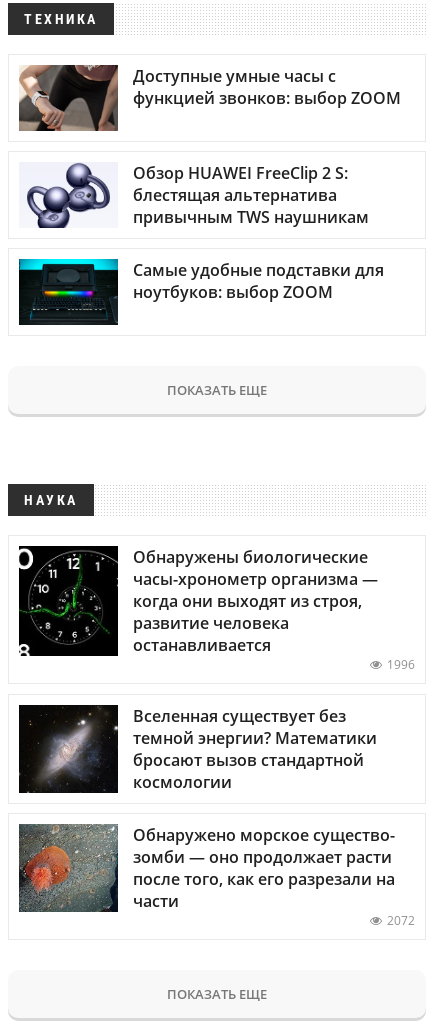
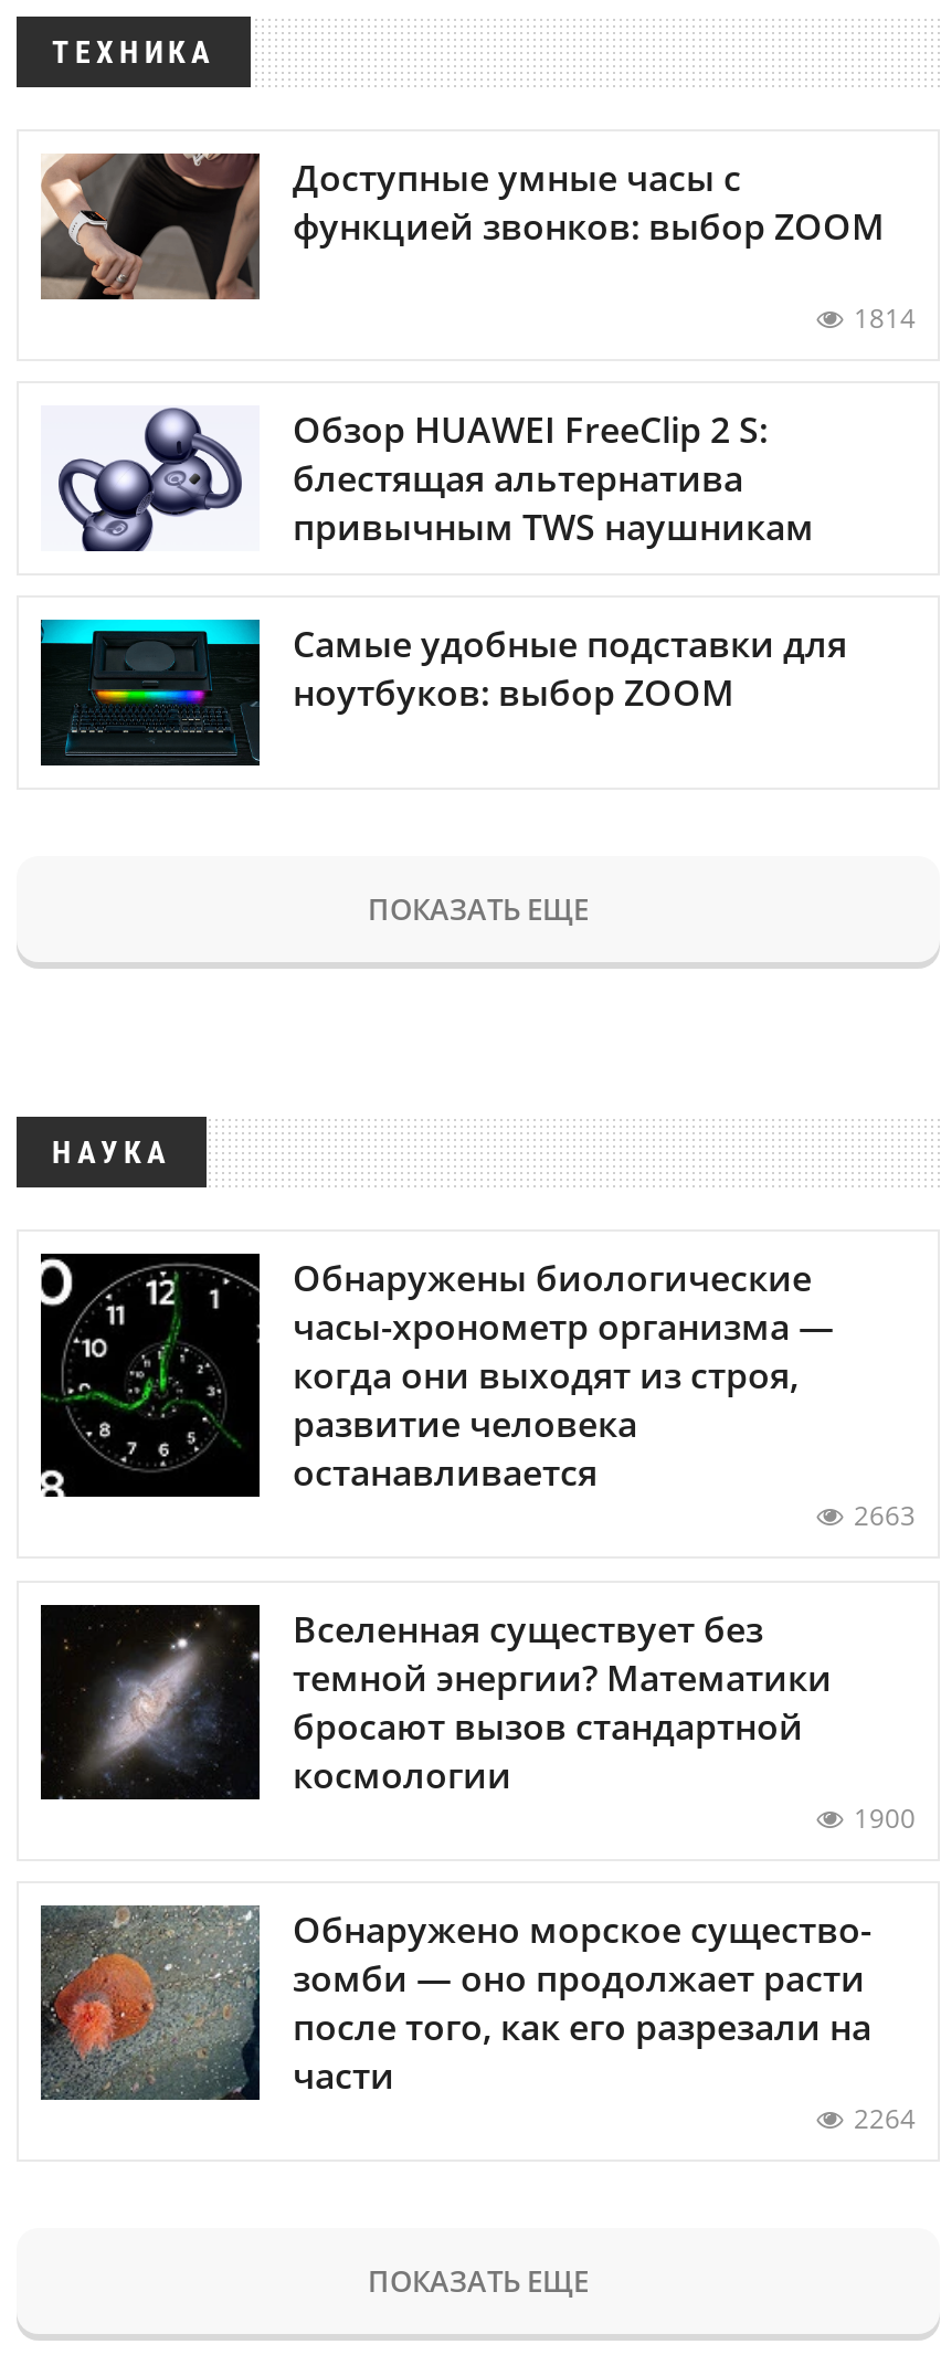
none -> [854,299,916,336] 1814
[387,656,415,673] 1996 -> [854,1497,916,1535] 2663
none -> [854,1798,916,1836] 1900
[387,912,415,929] 2072 -> [854,2099,916,2137] 2264

